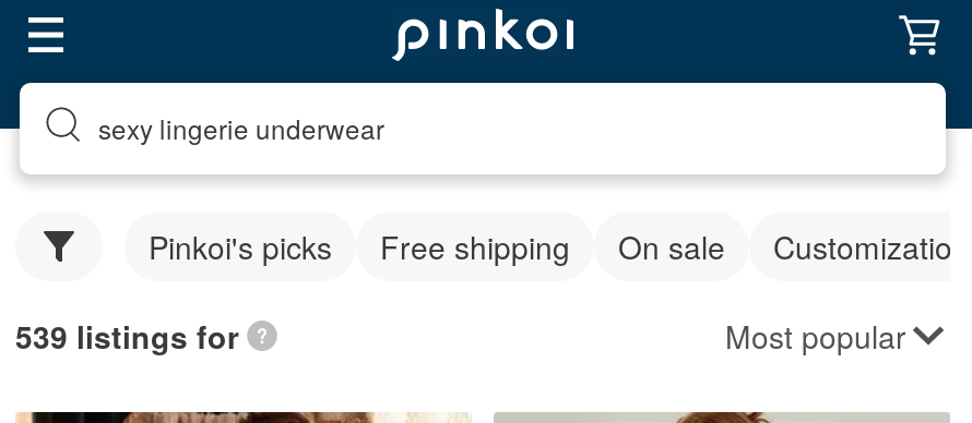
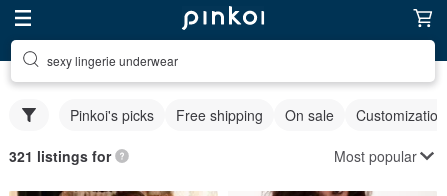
[15,314,238,358] 539 listings for -> [9,146,111,166] 321 listings for

